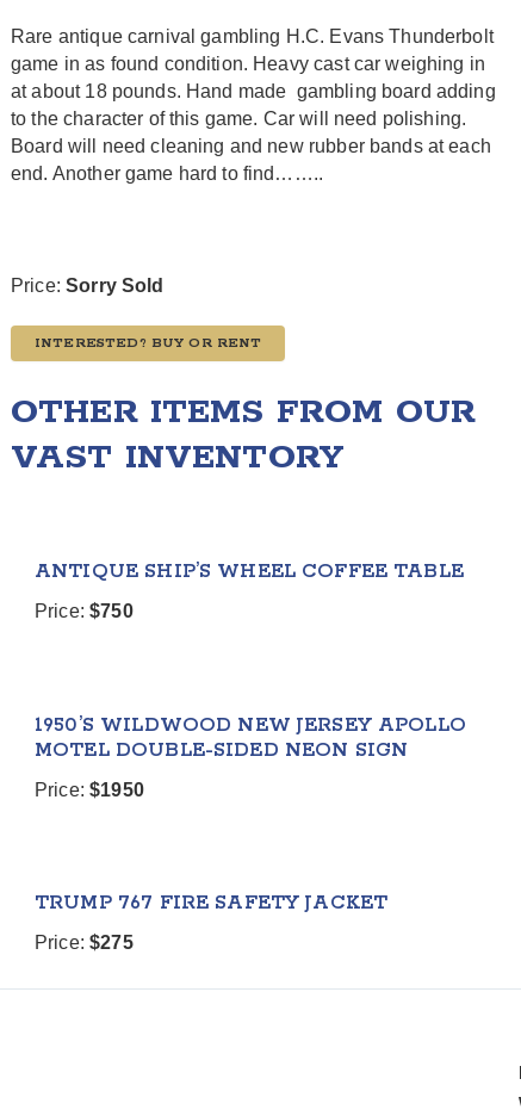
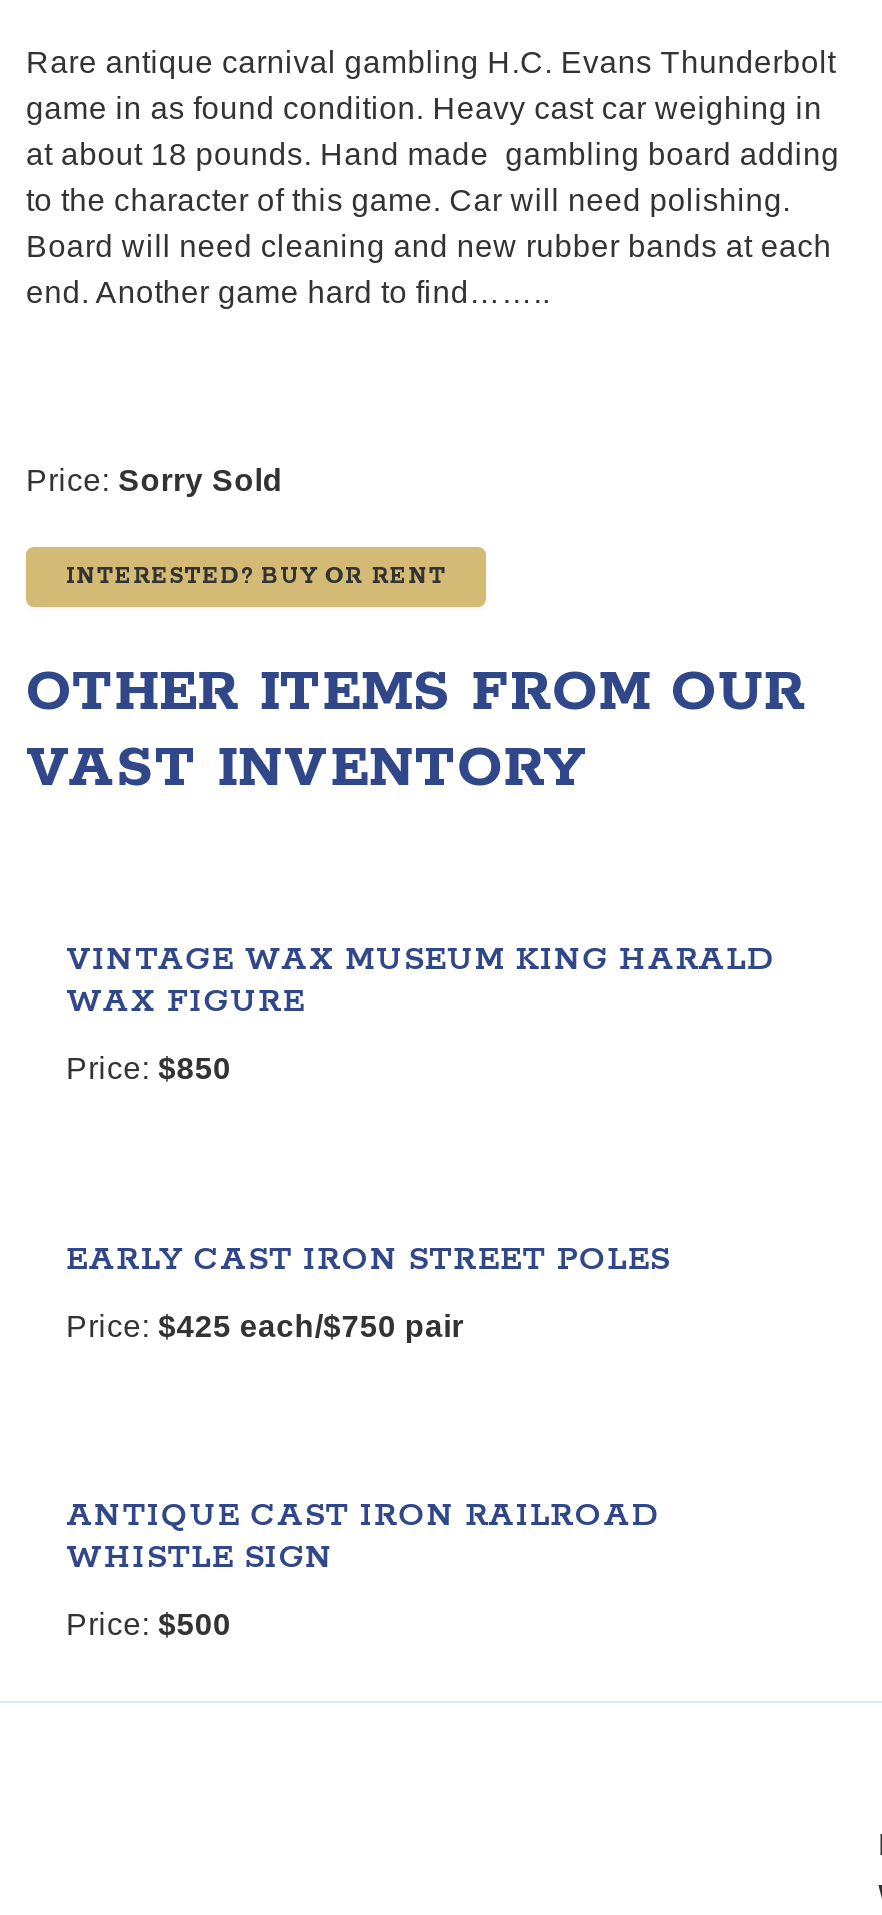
[35,560,464,585] ANTIQUE SHIP’S WHEEL COFFEE TABLE -> [66,940,773,1024] VINTAGE WAX MUSEUM KING HARALD | WAX FIGURE
[35,601,133,622] Price: $750 -> [66,1052,231,1086] Price: $850
[35,713,466,763] 1950’S WILDWOOD NEW JERSEY APOLLO | MOTEL DOUBLE-SIDED NEON SIGN -> [66,1238,670,1280] EARLY CAST IRON STREET POLES
[35,779,144,800] Price: $1950 -> [66,1308,464,1342] Price: $425 each/$750 pair
[35,891,388,916] TRUMP 767 FIRE SAFETY JACKET -> [66,1495,658,1579] ANTIQUE CAST IRON RAILROAD | WHISTLE SIGN
[35,932,133,953] Price: $275 -> [66,1607,231,1641] Price: $500

